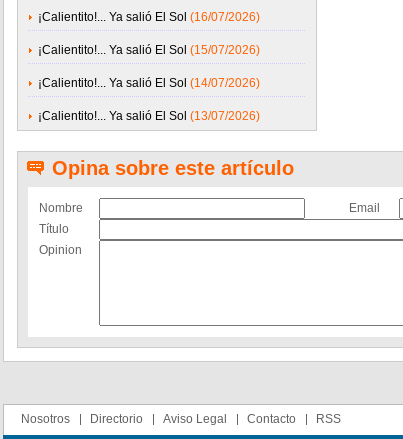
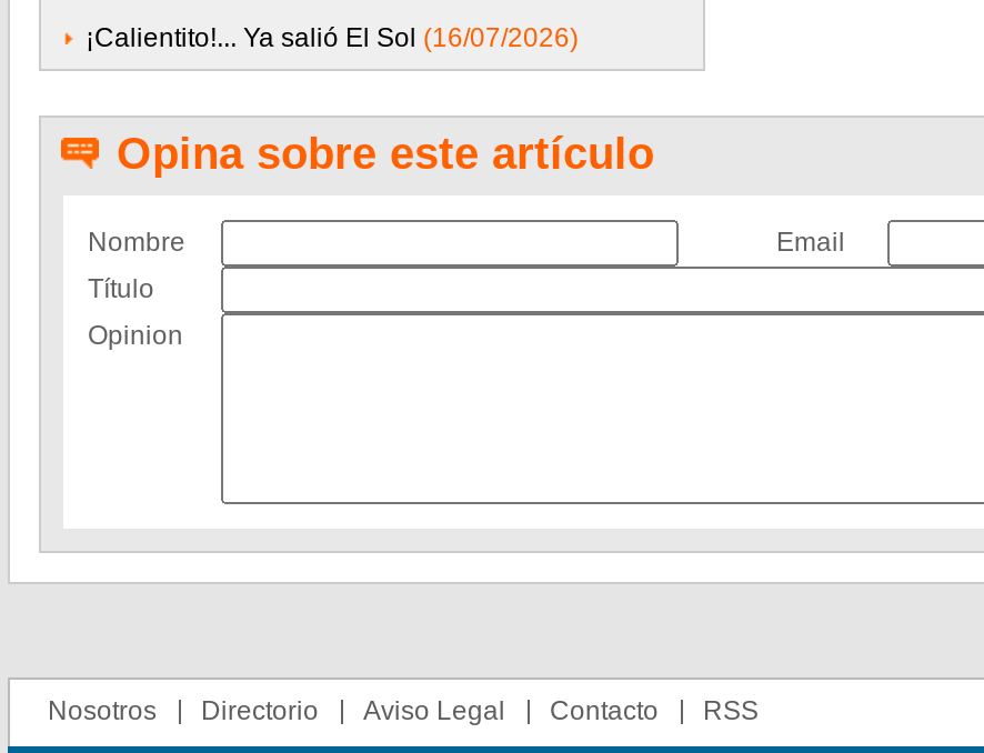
[38,43,260,123] ¡Calientito!... Ya salió El Sol (15/07/2026) | ¡Calientito!... Ya salió El Sol (14/07/2026) | ¡Calientito!... Ya salió El Sol (13/07/2026) -> none

